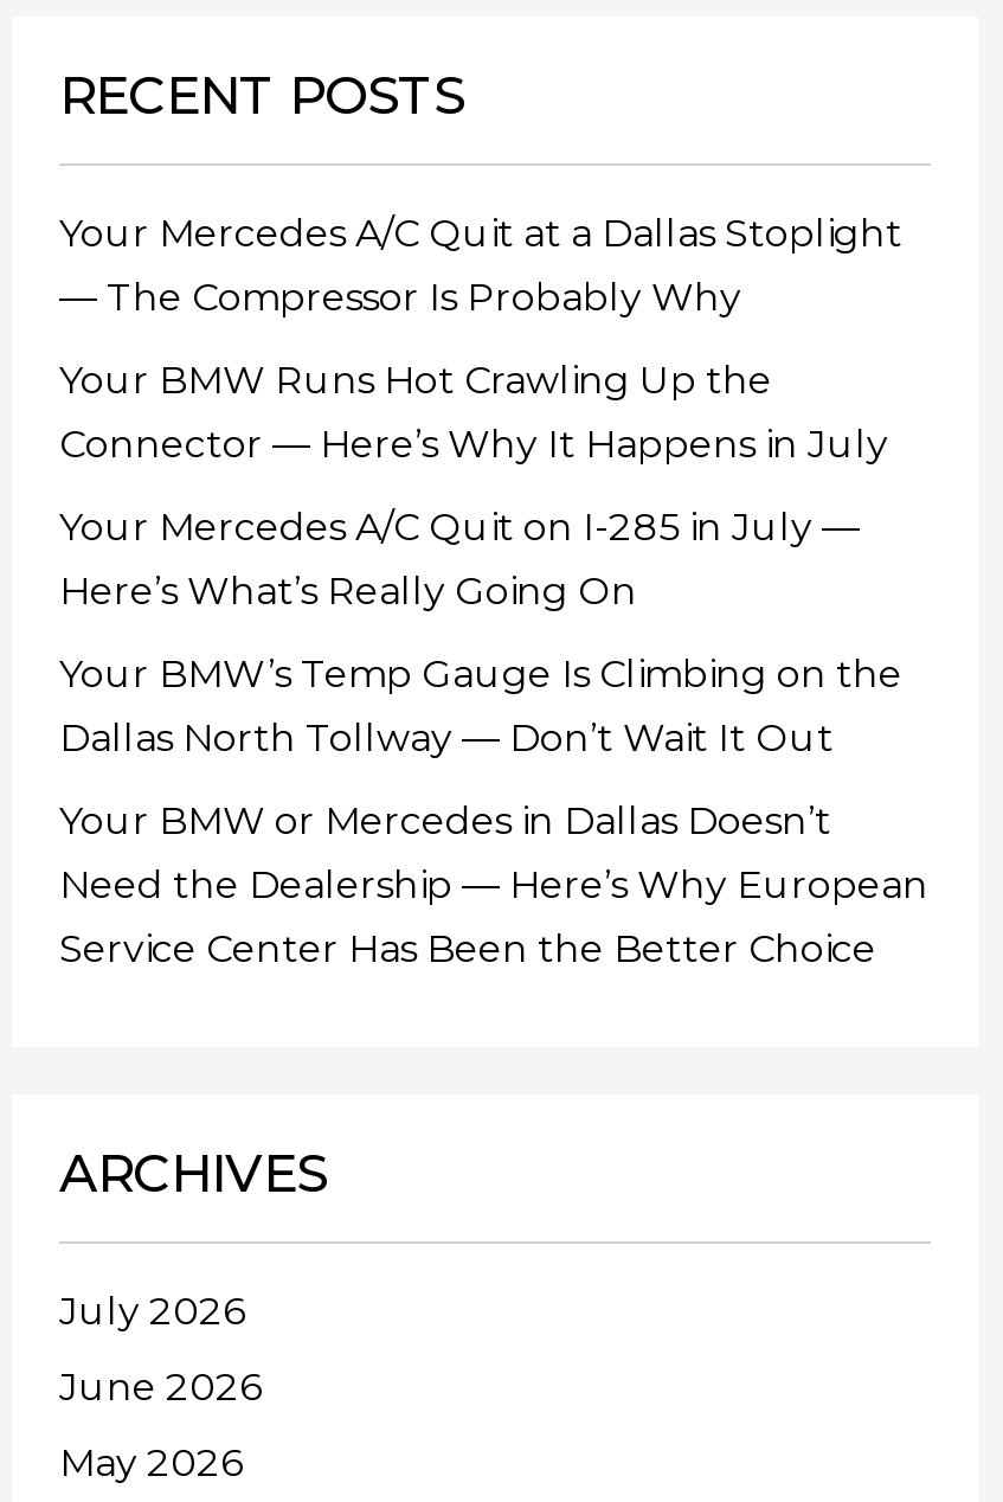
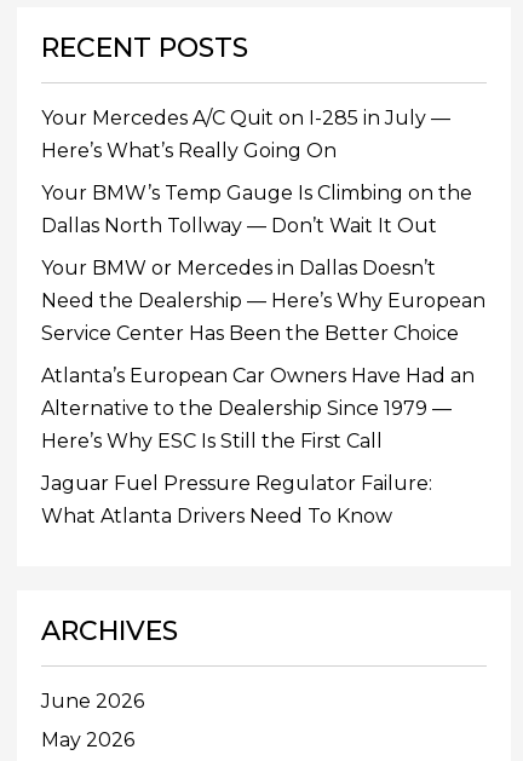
[59,210,902,466] Your Mercedes A/C Quit at a Dallas Stoplight | — The Compressor Is Probably Why | Your BMW Runs Hot Crawling Up the | Connector — Here’s Why It Happens in July -> none
moved [59,504,928,971] -> [41,107,485,345]: Your Mercedes A/C Quit on I-285 in July — | Here’s What’s Really Going On | Your BMW’s Temp Gauge Is Climbing on the | Dallas North Tollway — Don’t Wait It Out | Your BMW or Mercedes in Dallas Doesn’t | Need the Dealership — Here’s Why European | Service Center Has Been the Better Choice
none -> [41,364,475,528] Atlanta’s European Car Owners Have Had an | Alternative to the Dealership Since 1979 — | Here’s Why ESC Is Still the First Call | Jaguar Fuel Pressure Regulator Failure: | What Atlanta Drivers Need To Know
moved [59,1141,327,1205] -> [41,615,178,648]: ARCHIVES
[59,1288,244,1333] July 2026 -> none

